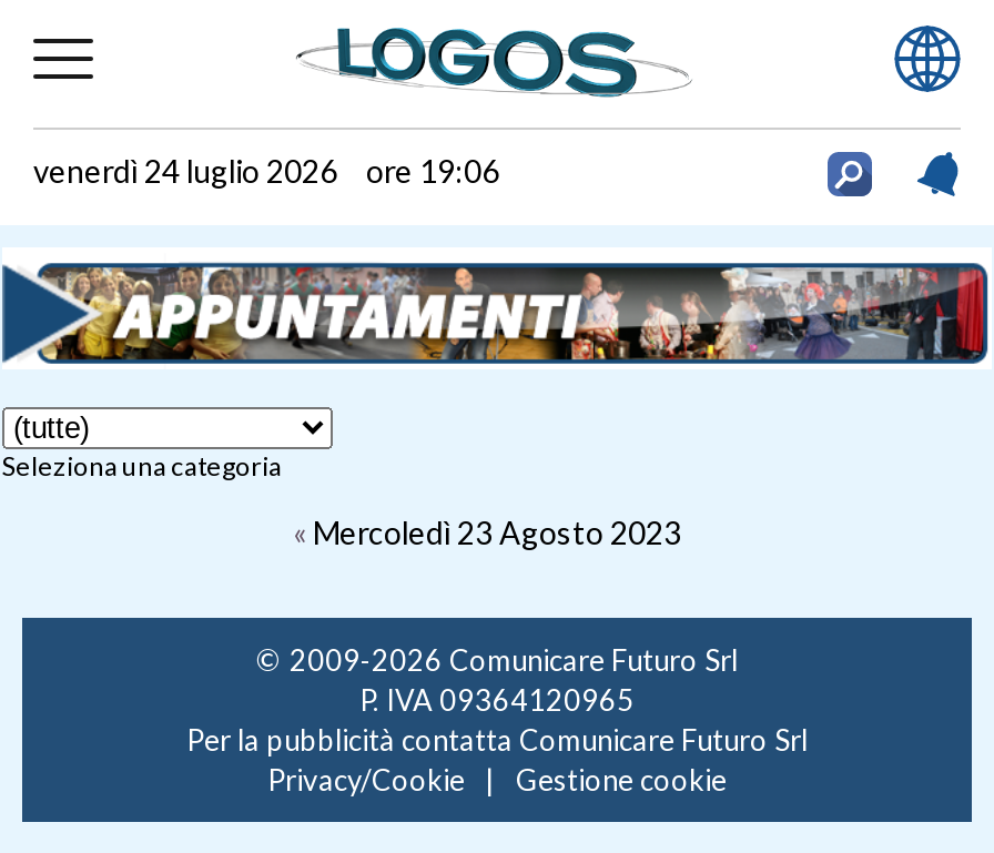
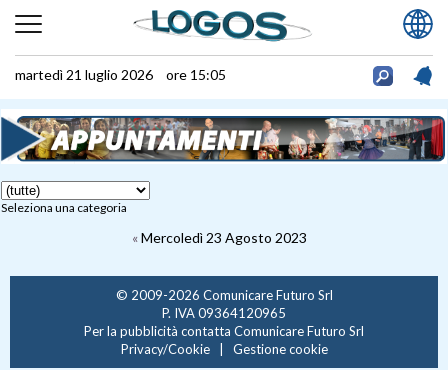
[33,151,499,189] venerdì 24 luglio 2026 ore 19:06 -> [15,65,226,82] martedì 21 luglio 2026 ore 15:05

